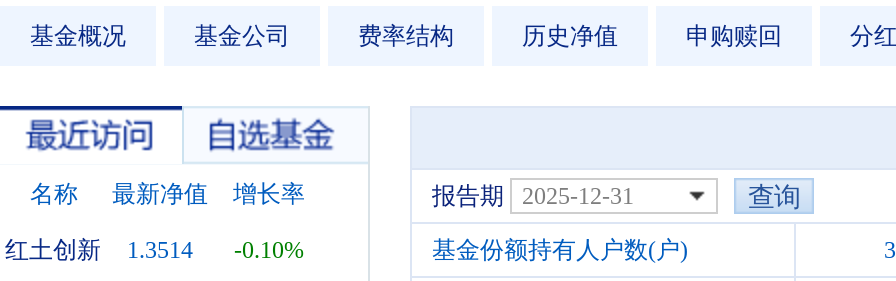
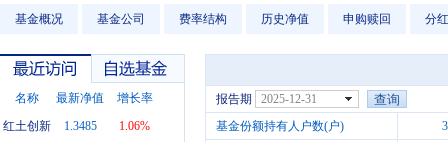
[127,236,193,264] 1.3514 -> [63,119,96,133] 1.3485
[234,236,304,264] -0.10% -> [119,119,150,133] 1.06%

